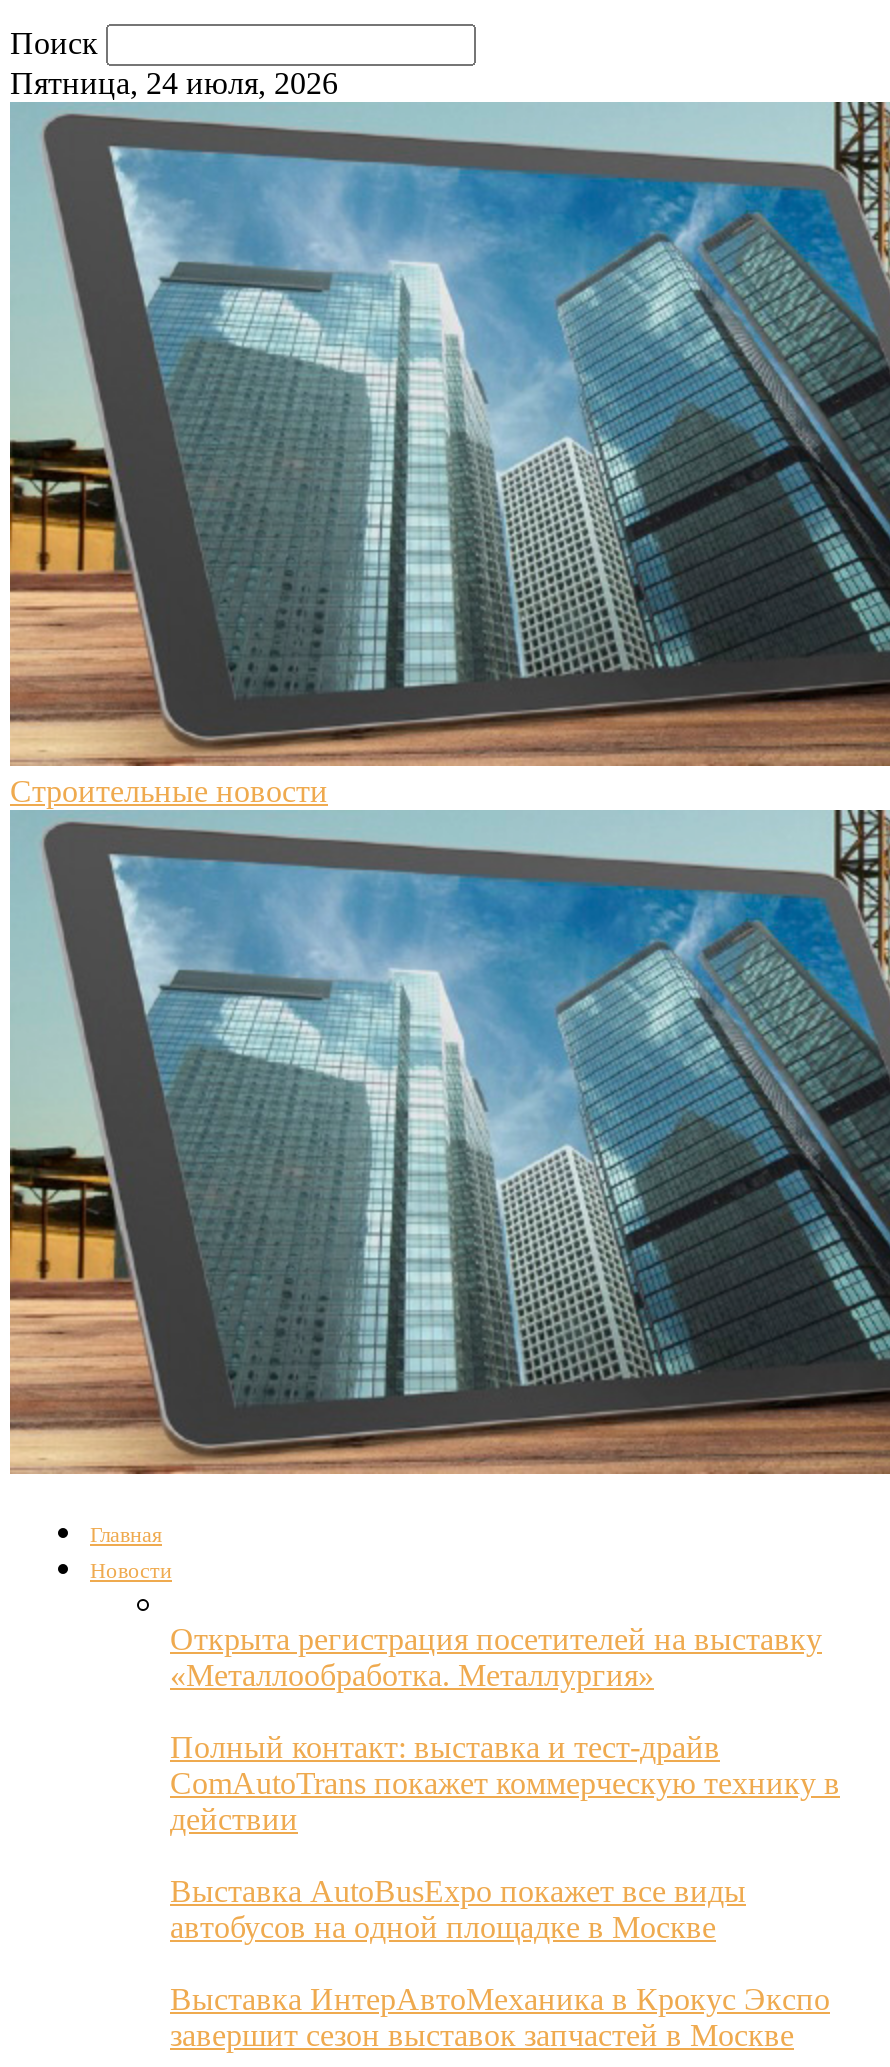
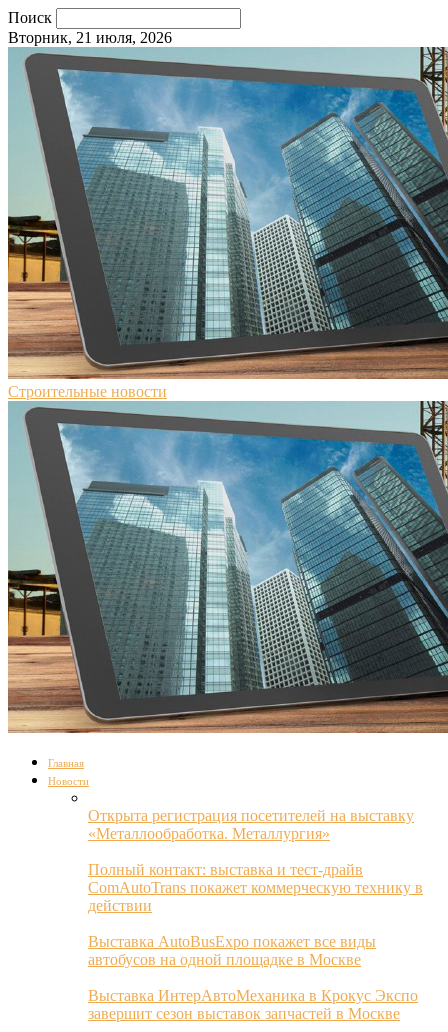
[10,66,338,100] Пятница, 24 июля, 2026 -> [8,29,172,46] Вторник, 21 июля, 2026

